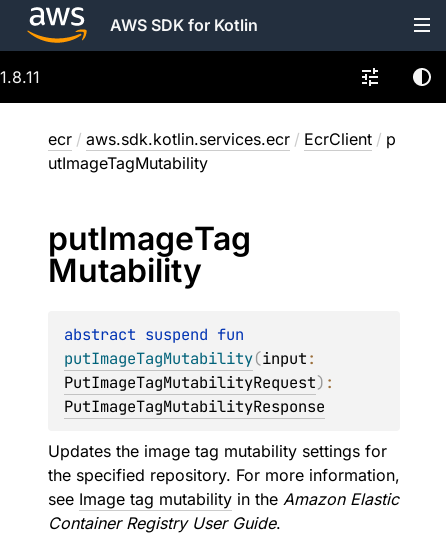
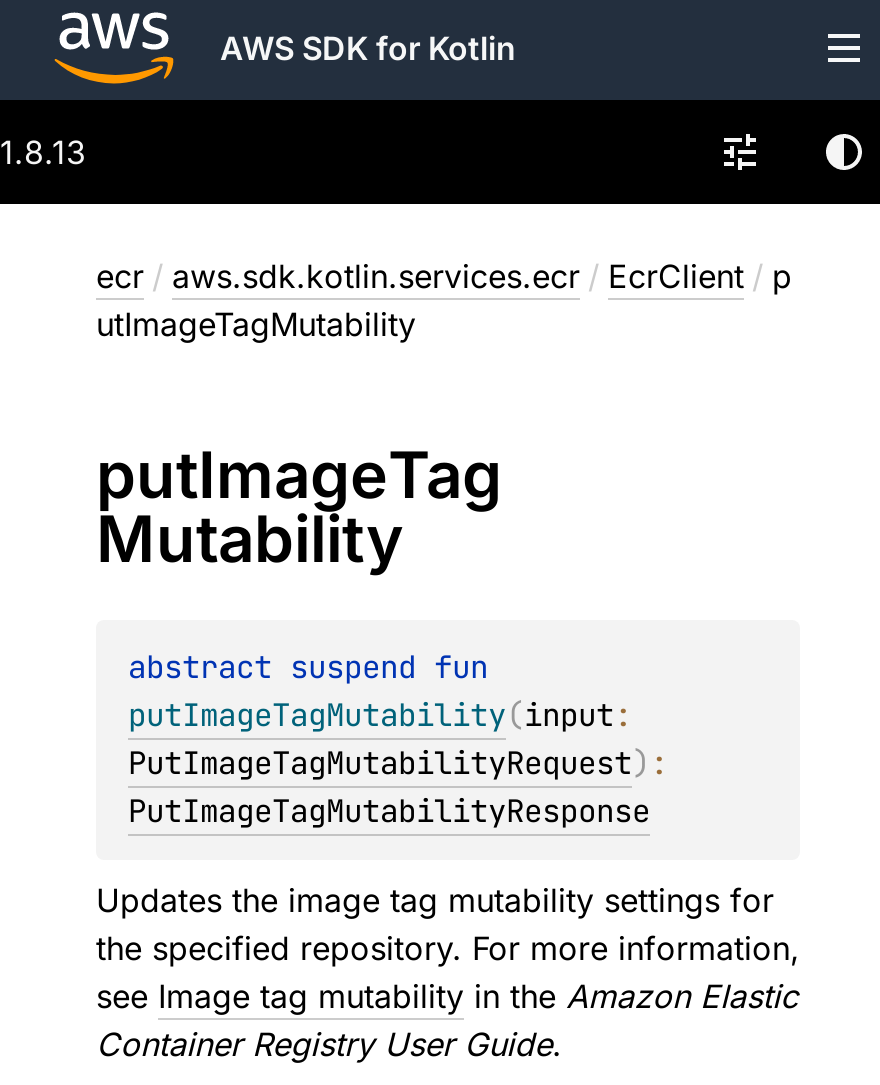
[0,67,40,87] 1.8.11 -> [0,132,86,172] 1.8.13

